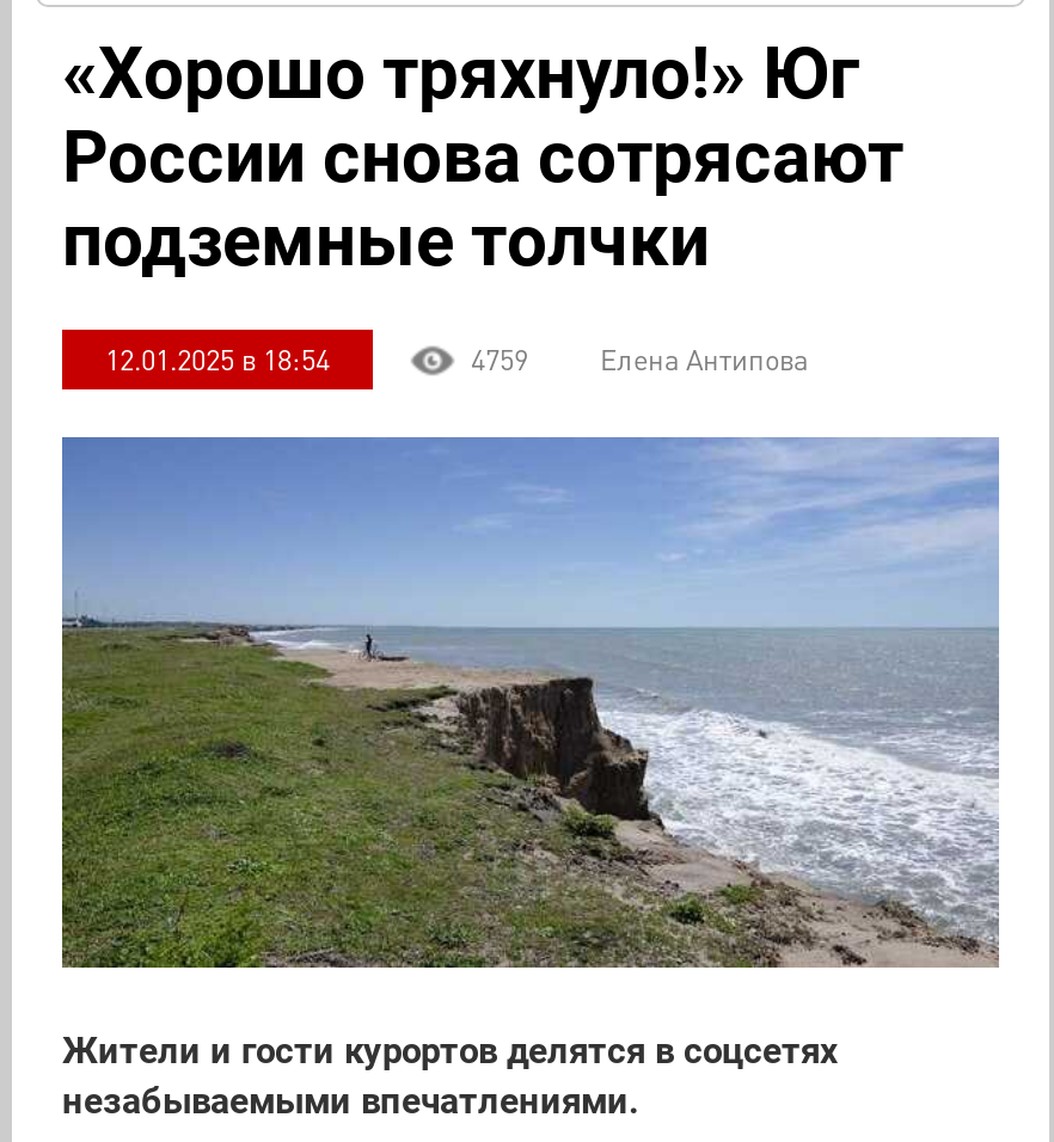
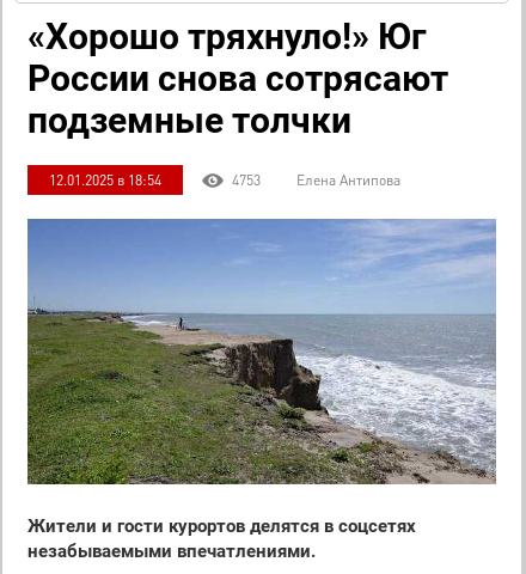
[471,342,808,377] 4759 Елена Антипова -> [232,171,400,189] 4753 Елена Антипова

